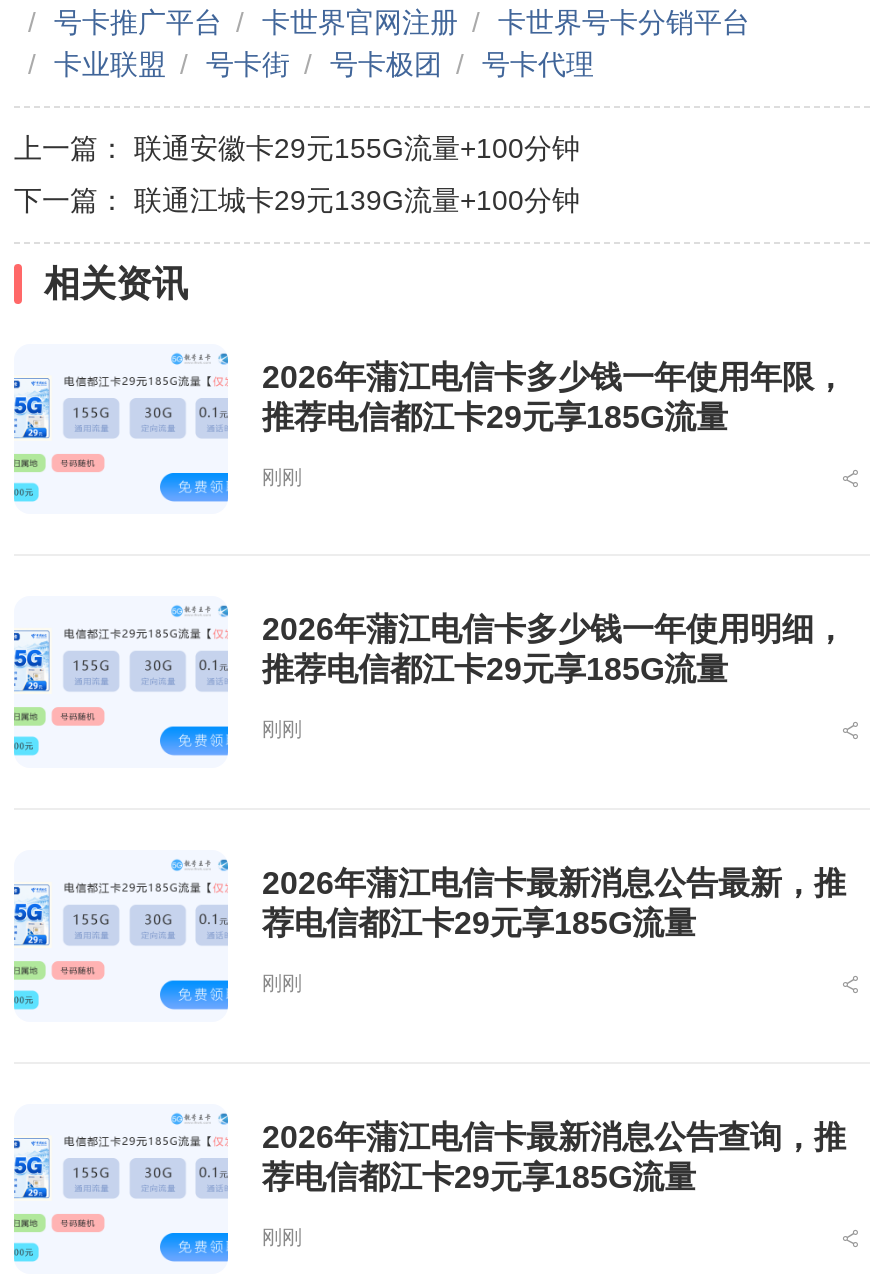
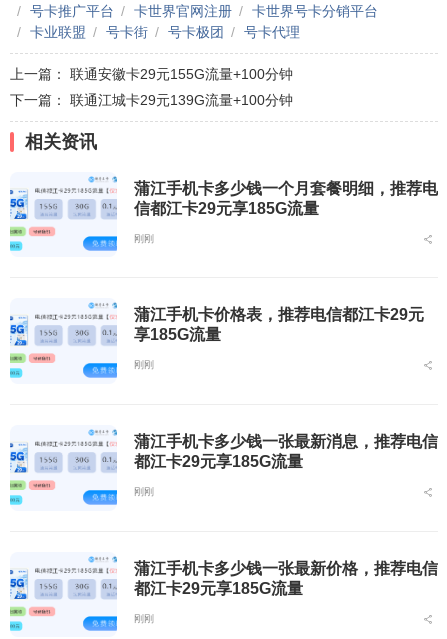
[262,360,846,434] 2026年蒲江电信卡多少钱一年使用年限， | 推荐电信都江卡29元享185G流量 -> [134,180,438,217] 蒲江手机卡多少钱一个月套餐明细，推荐电 | 信都江卡29元享185G流量
[262,613,846,687] 2026年蒲江电信卡多少钱一年使用明细， | 推荐电信都江卡29元享185G流量 -> [134,306,424,343] 蒲江手机卡价格表，推荐电信都江卡29元 | 享185G流量
[262,866,846,940] 2026年蒲江电信卡最新消息公告最新，推 | 荐电信都江卡29元享185G流量 -> [134,433,438,470] 蒲江手机卡多少钱一张最新消息，推荐电信 | 都江卡29元享185G流量
[262,1119,846,1193] 2026年蒲江电信卡最新消息公告查询，推 | 荐电信都江卡29元享185G流量 -> [134,559,438,596] 蒲江手机卡多少钱一张最新价格，推荐电信 | 都江卡29元享185G流量

